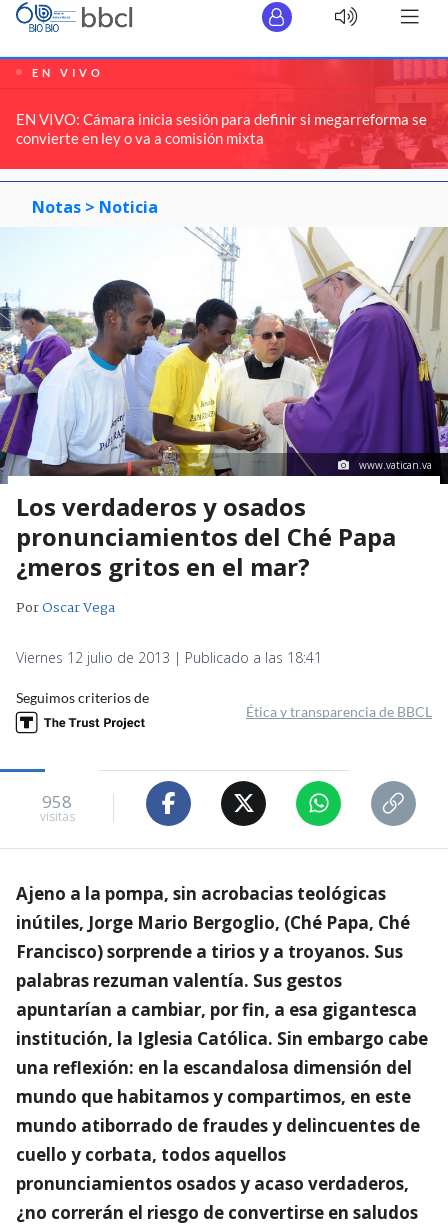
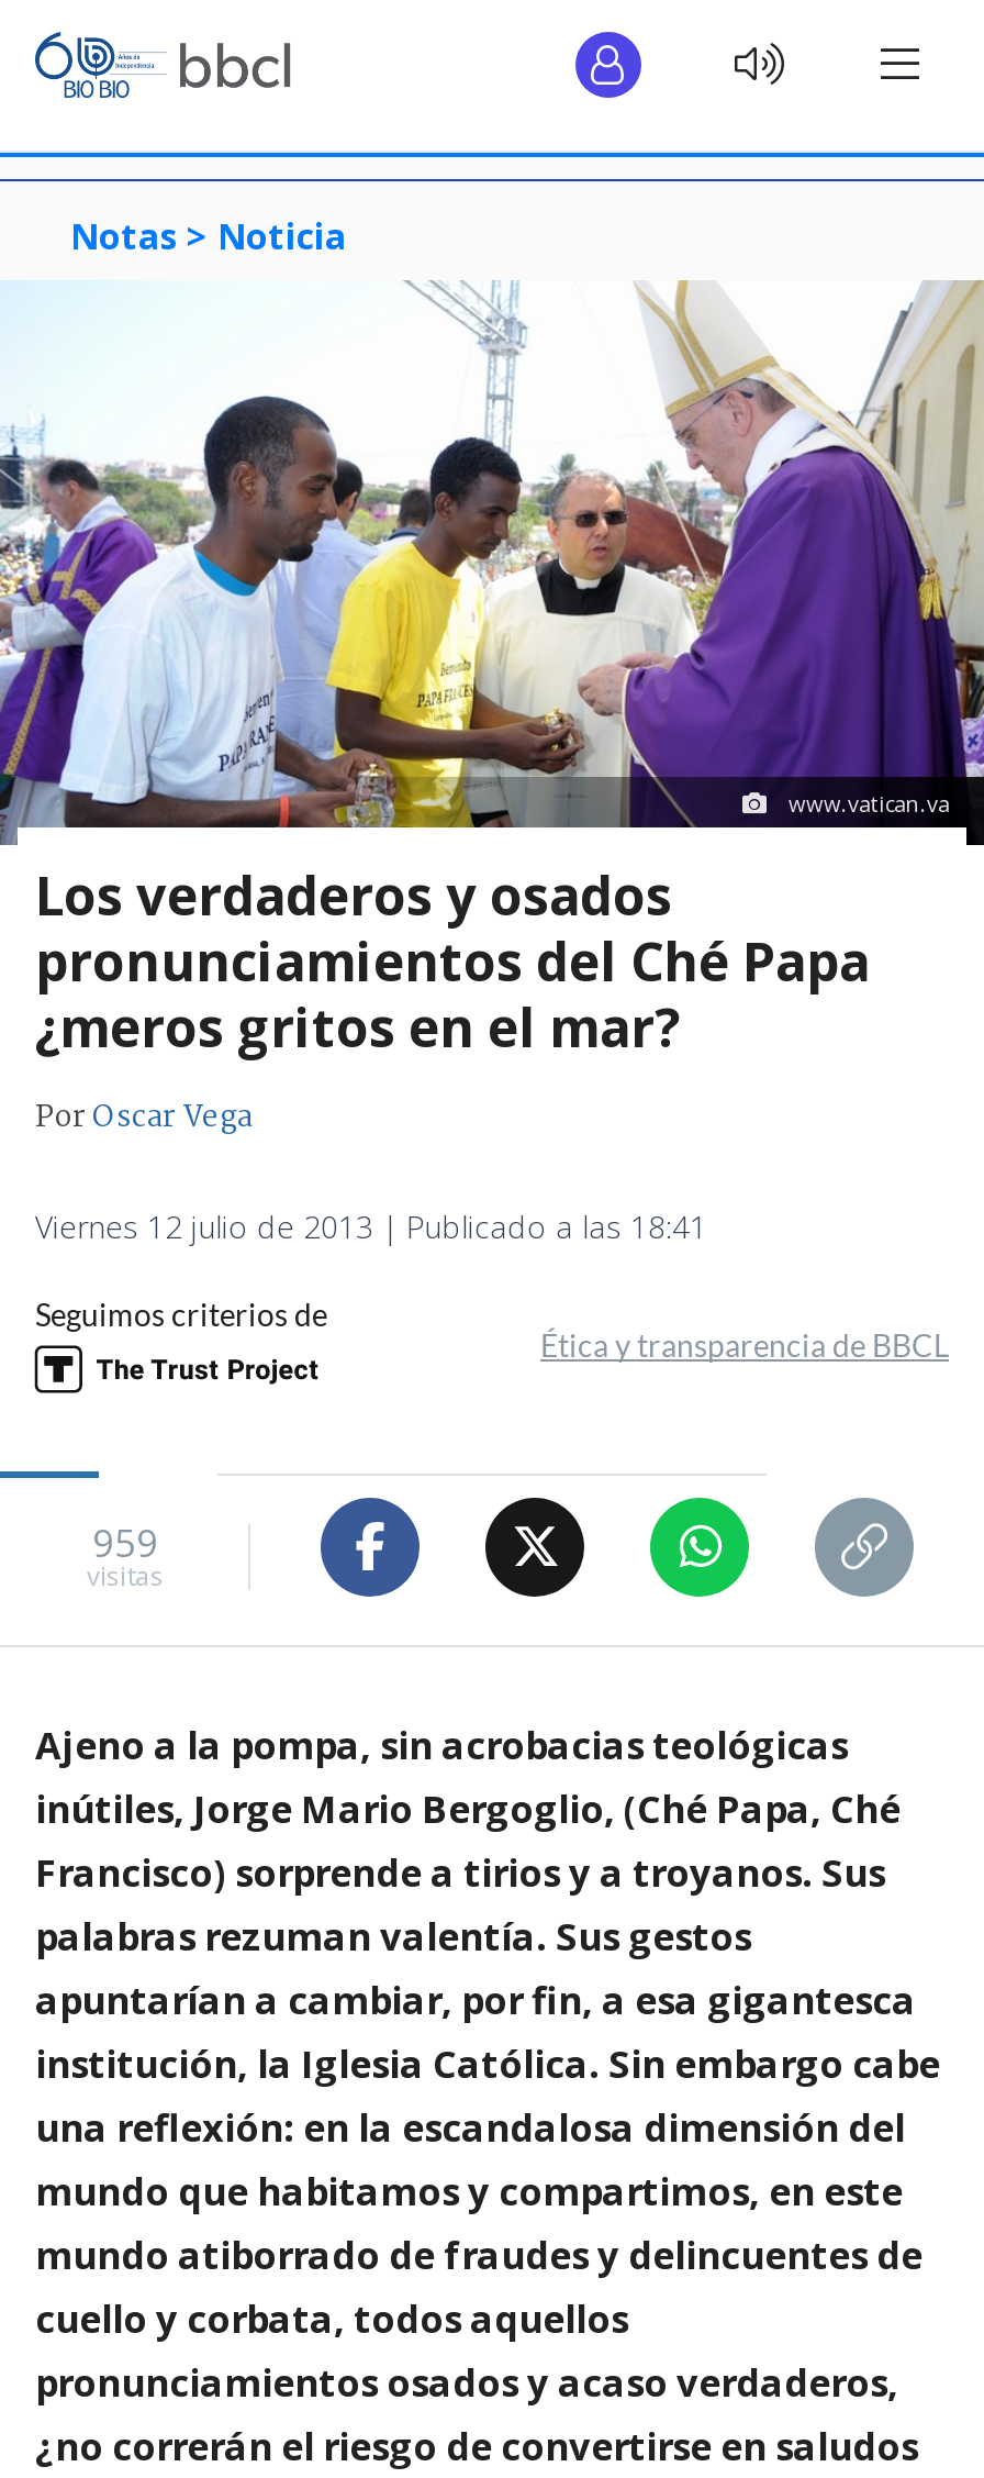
[3,58,445,171] [image] | EN VIVO | EN VIVO: Cámara inicia sesión para definir si megarreforma se | convierte en ley o va a comisión mixta -> none
[42,790,72,813] 958 -> [92,1518,158,1569] 959

